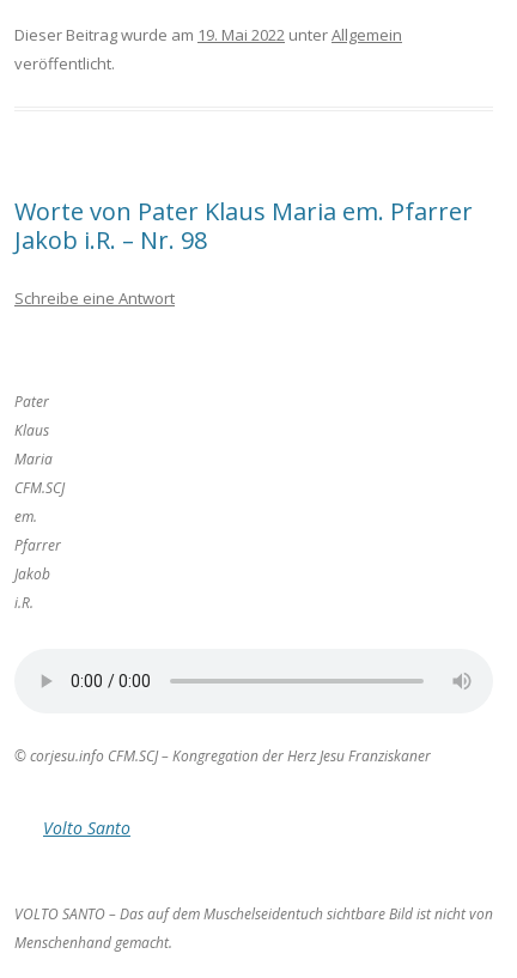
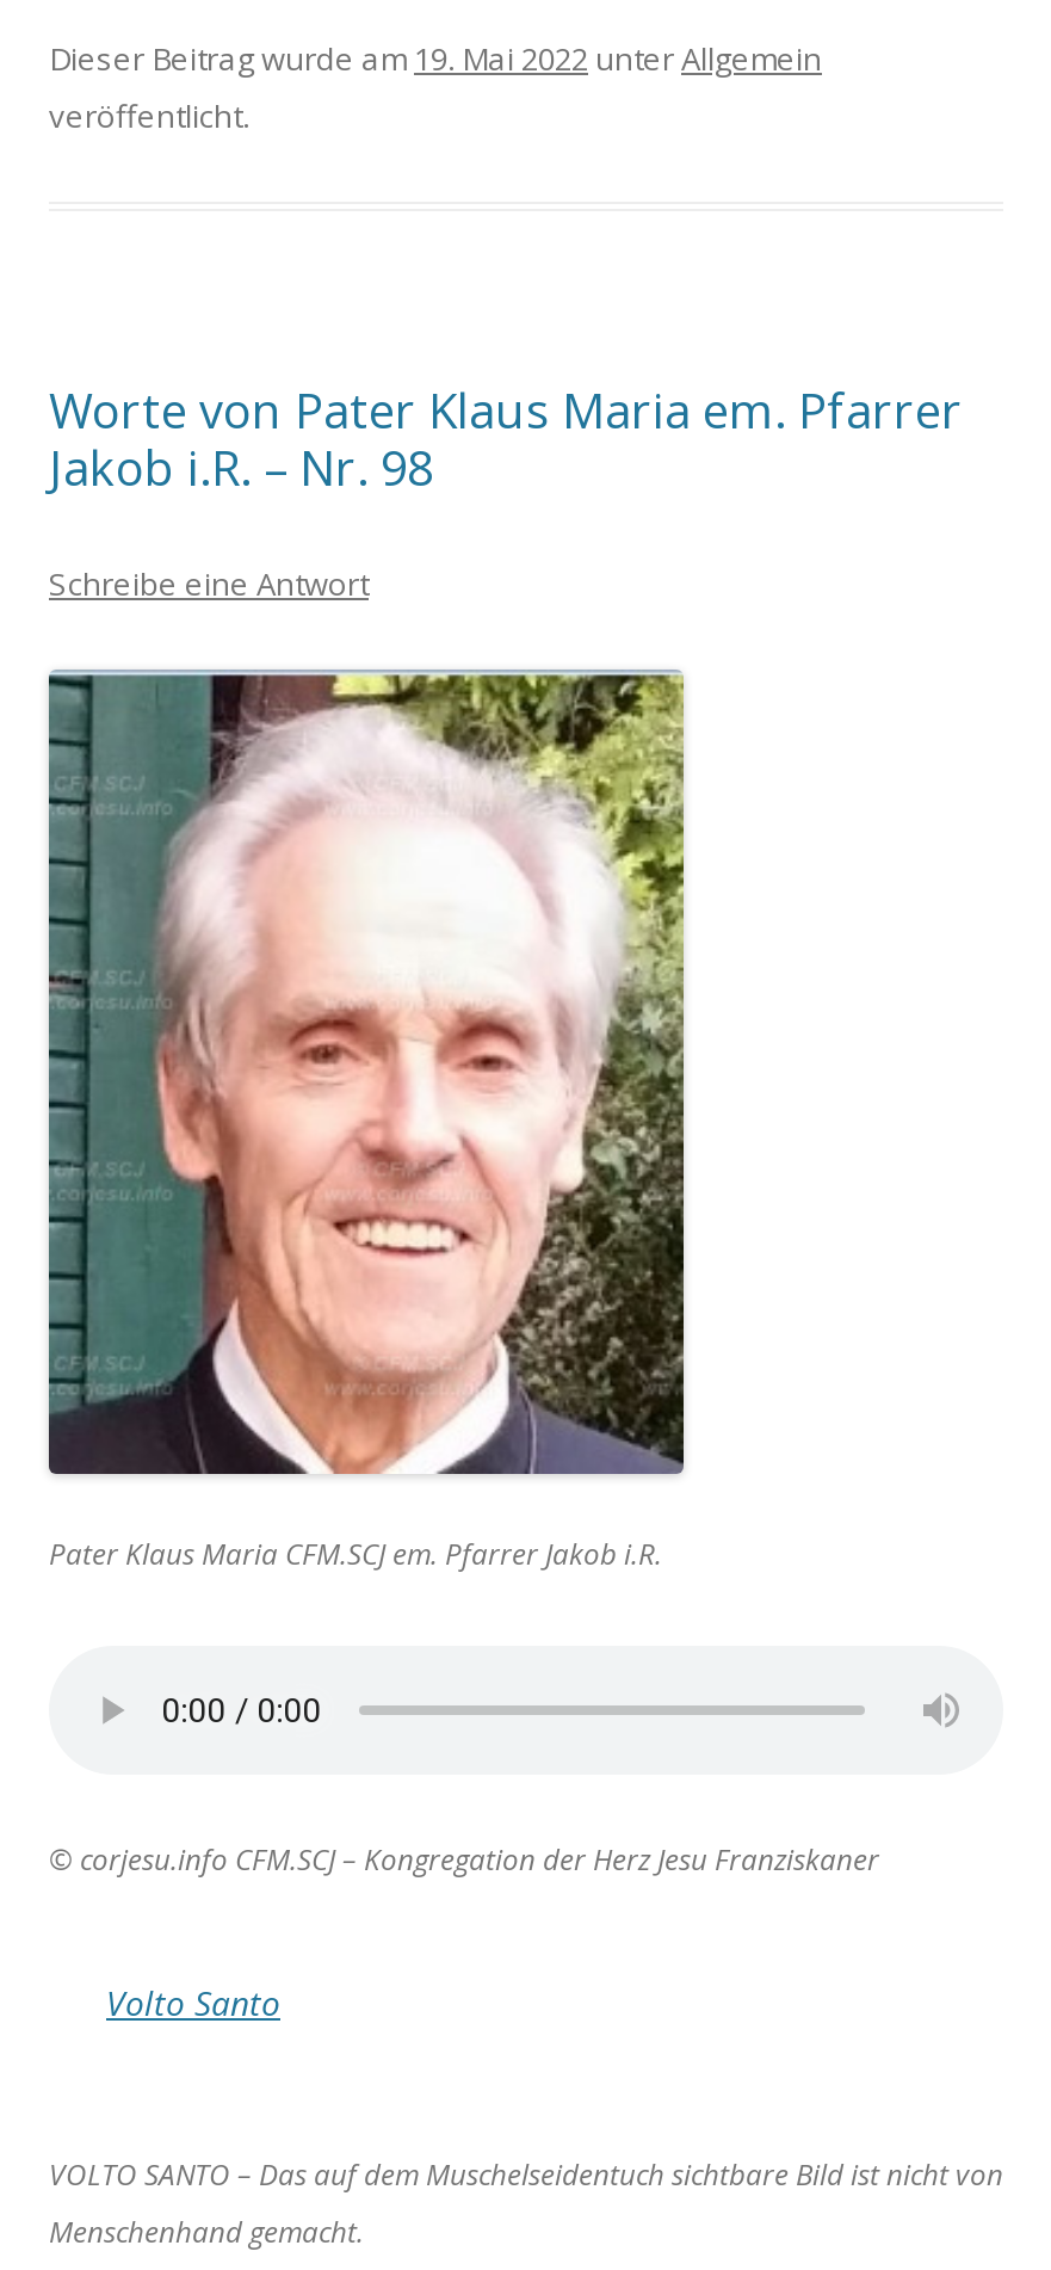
none -> [47,667,686,1479] [image]

